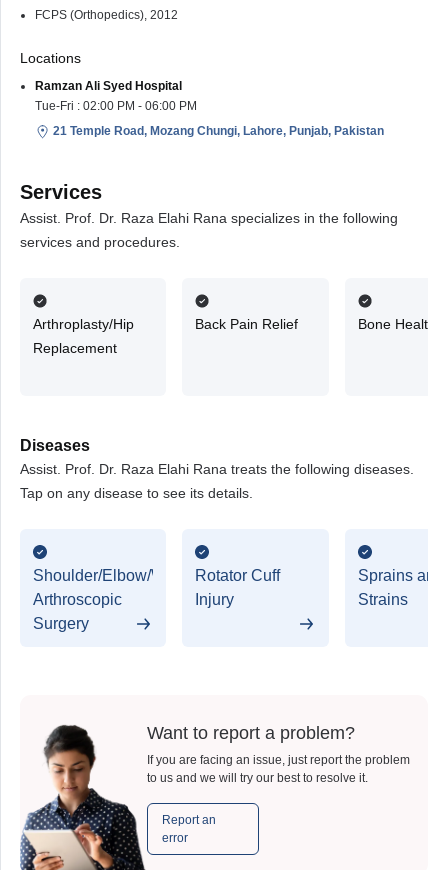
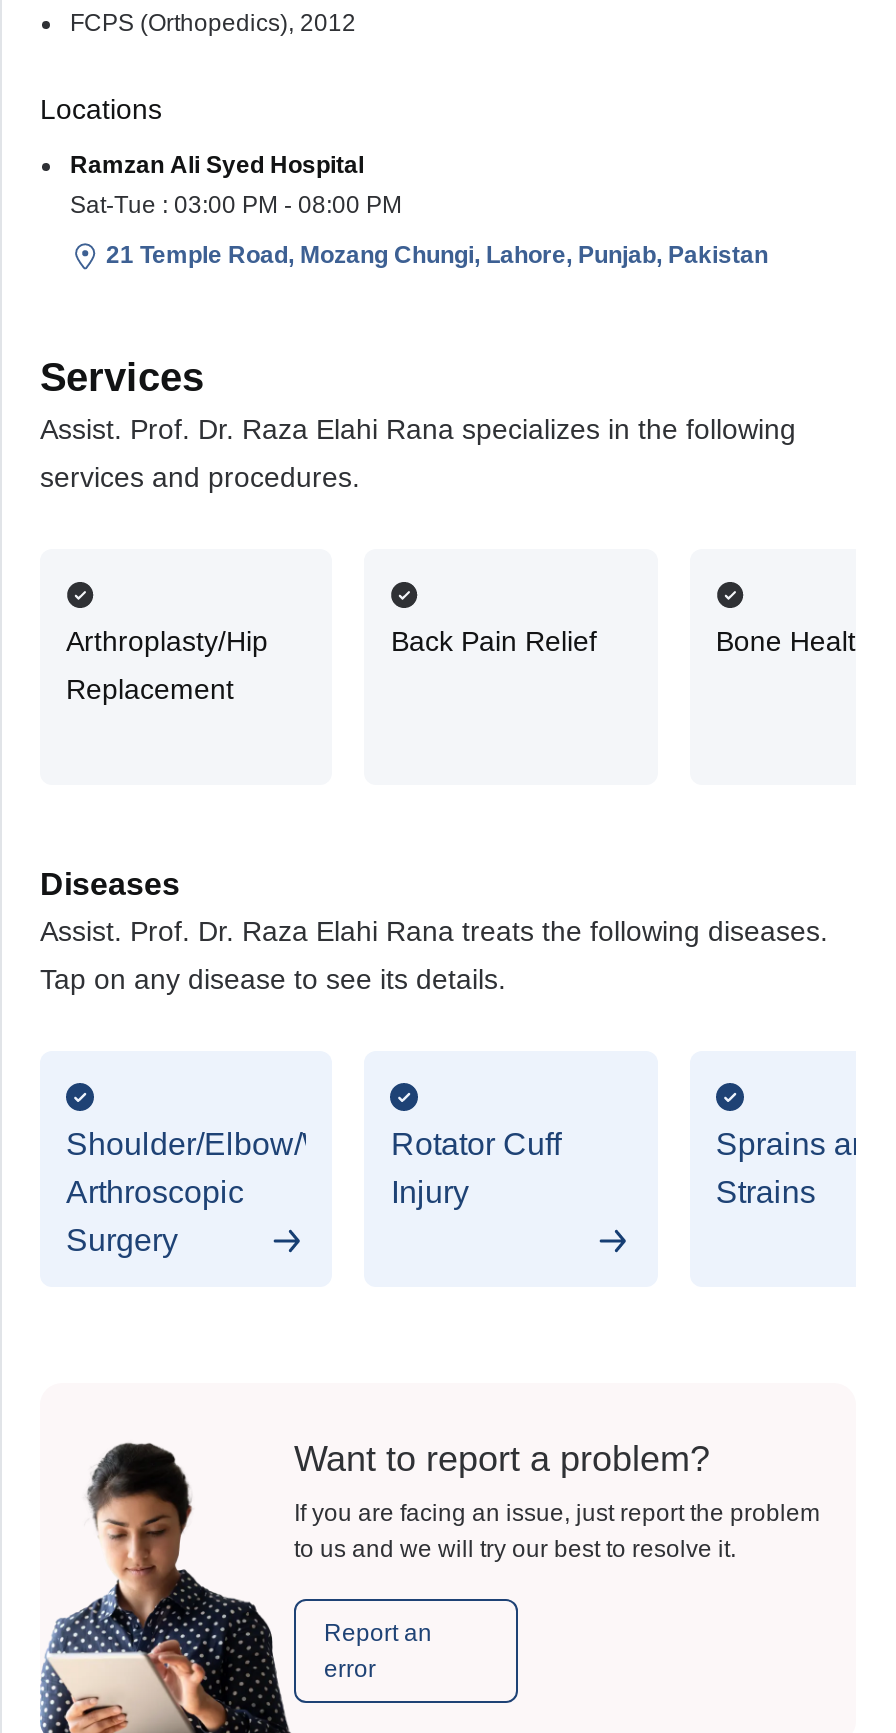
[35,99,197,113] Tue-Fri : 02:00 PM - 06:00 PM -> [70,191,402,219] Sat-Tue : 03:00 PM - 08:00 PM

